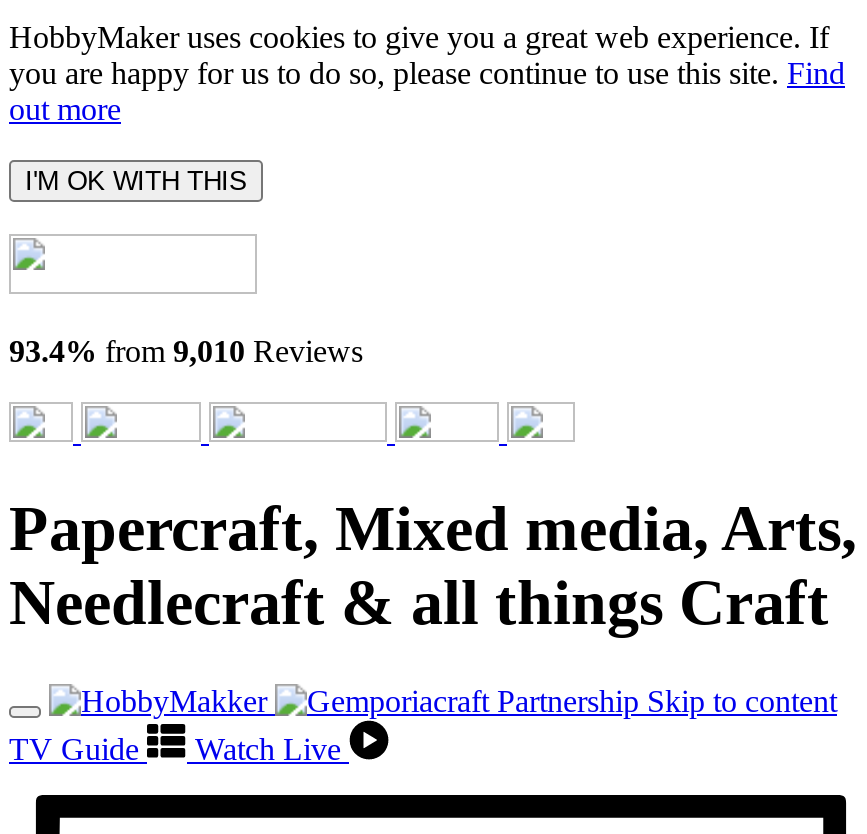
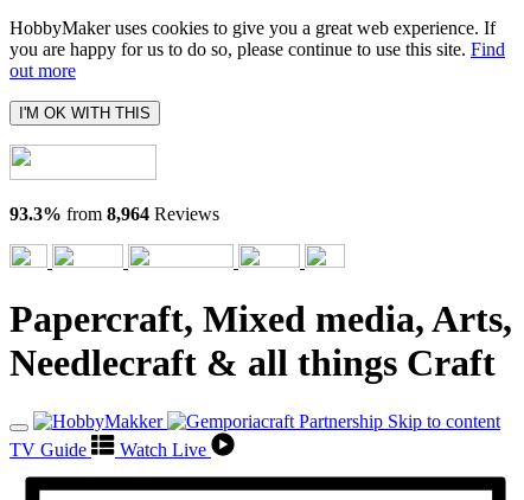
[9,334,363,368] 93.4% from 9,010 Reviews -> [9,204,219,224] 93.3% from 8,964 Reviews

